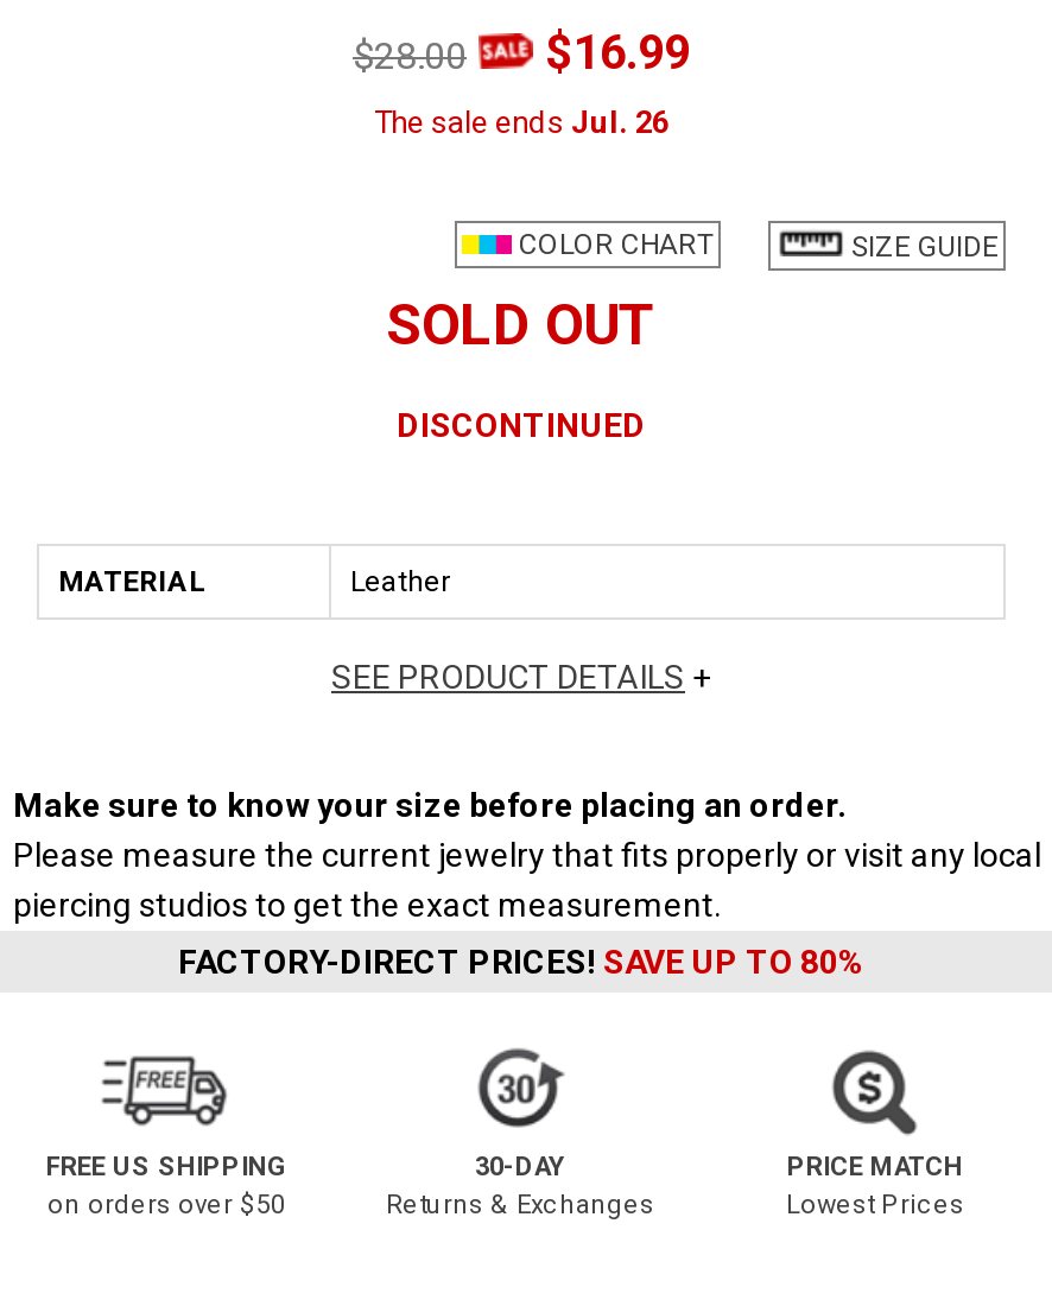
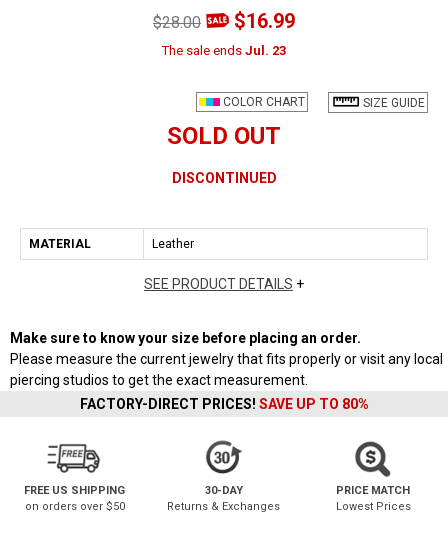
[374,105,668,141] The sale ends Jul. 26 -> [162,43,286,58] The sale ends Jul. 23

